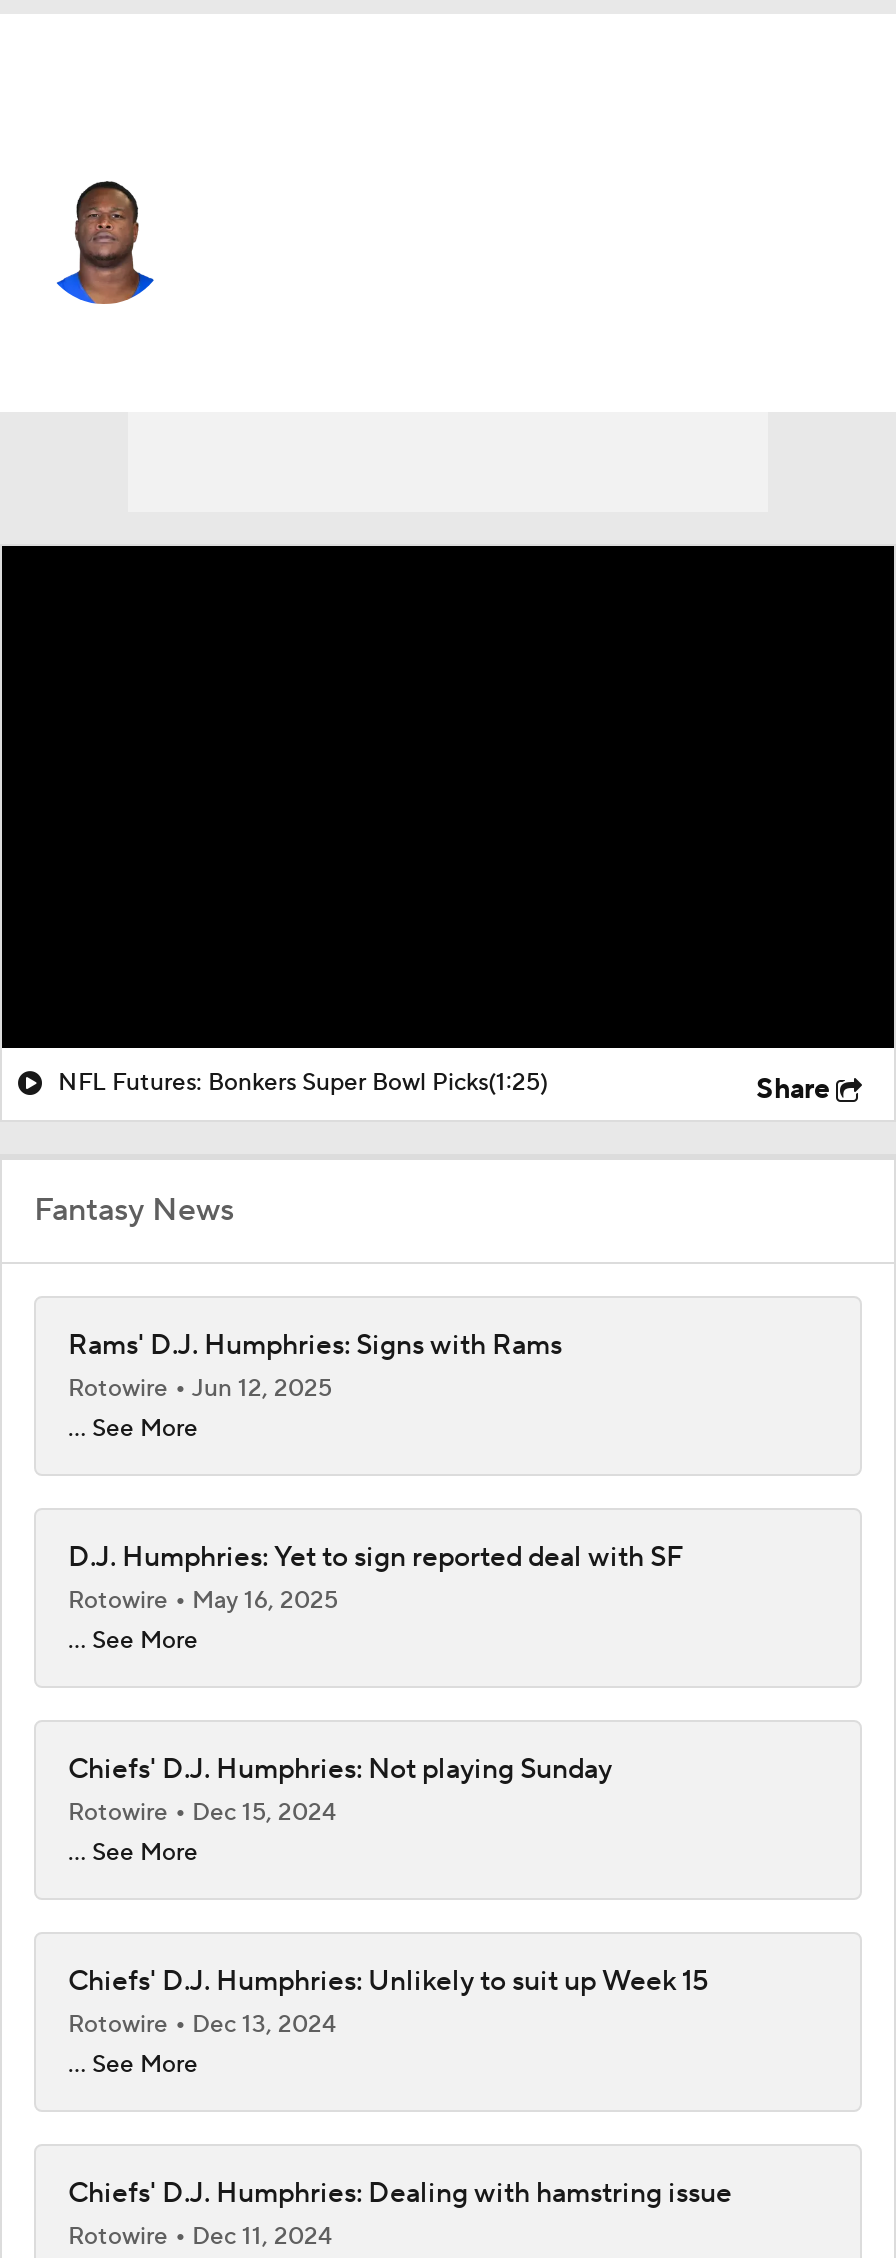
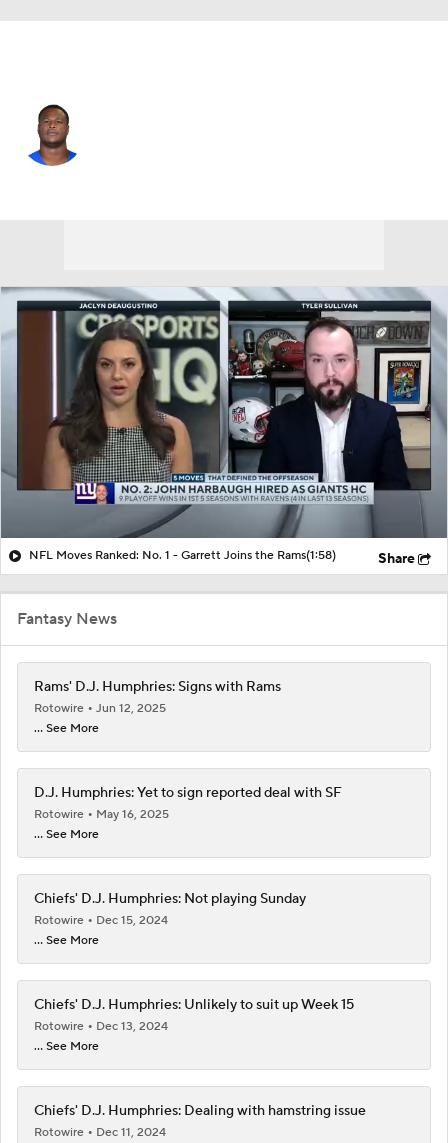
none -> [3,287,445,539] [image]
[58,1068,548,1098] NFL Futures: Bonkers Super Bowl Picks(1:25) -> [29,548,336,563] NFL Moves Ranked: No. 1 - Garrett Joins the Rams(1:58)

